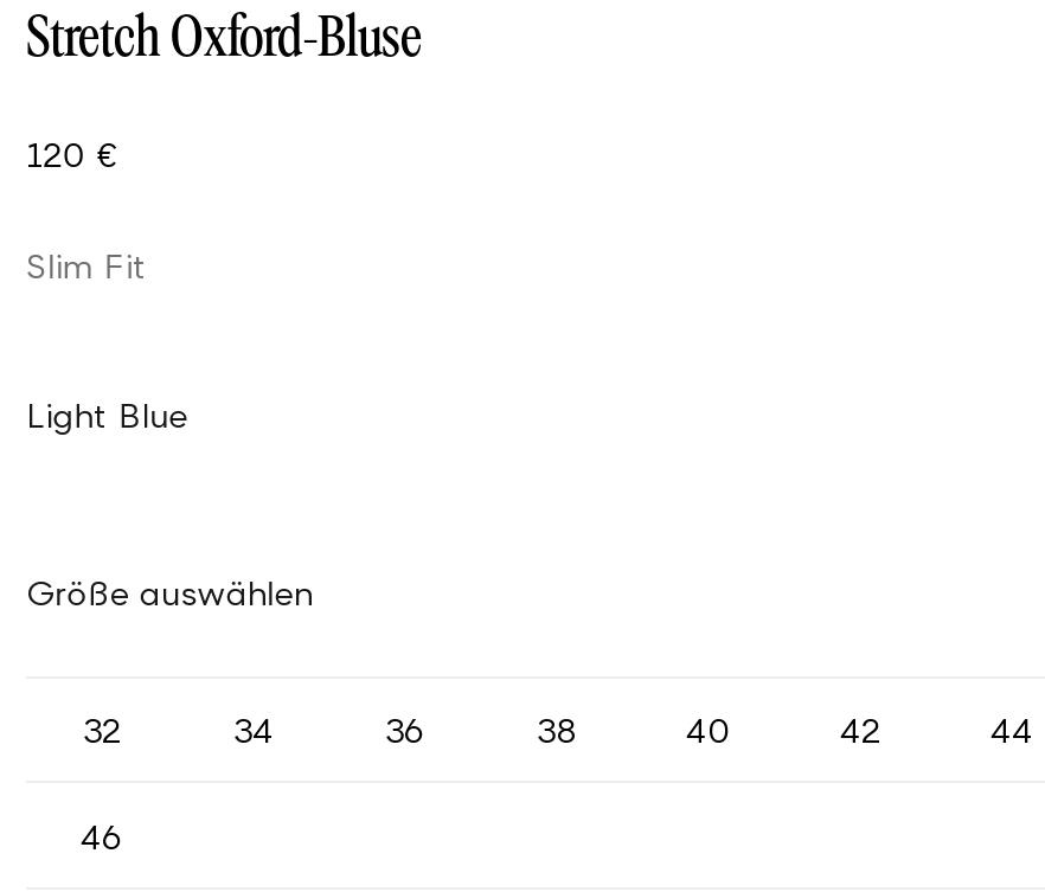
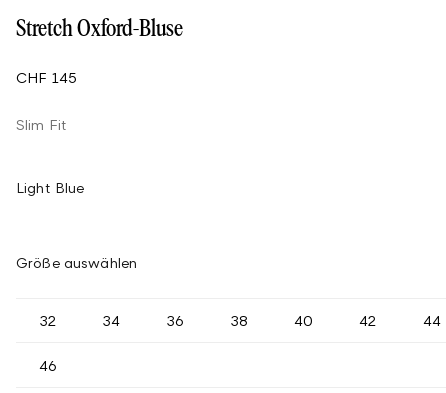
[26,134,118,174] 120 € -> [16,69,77,86] CHF 145

